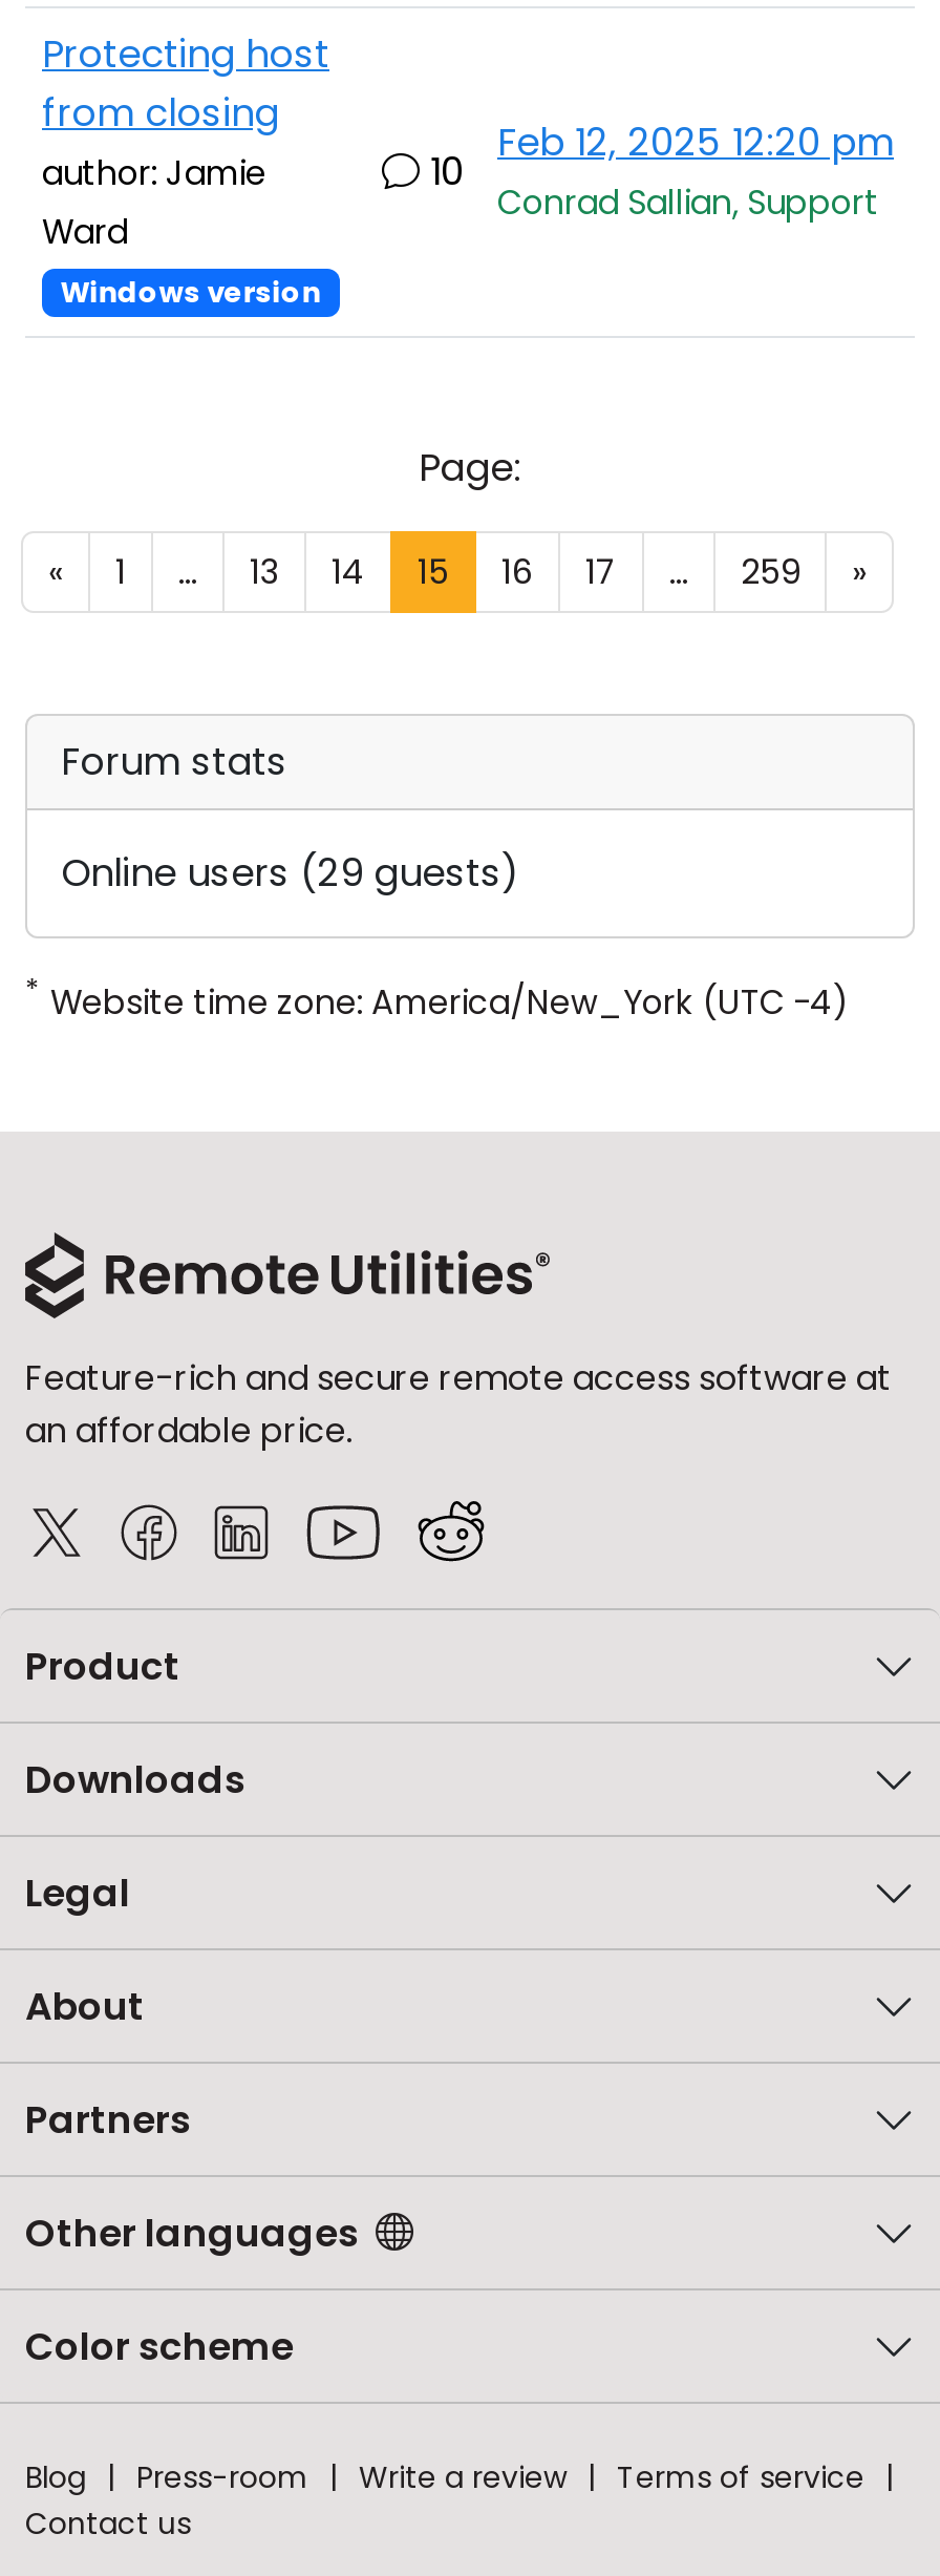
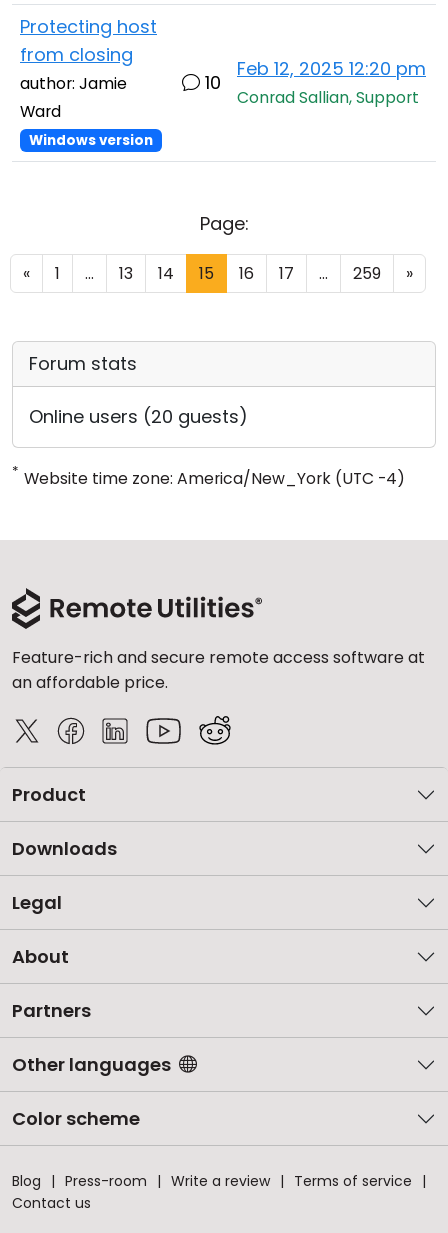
[61,846,520,899] Online users (29 guests) -> [29,404,248,429] Online users (20 guests)

